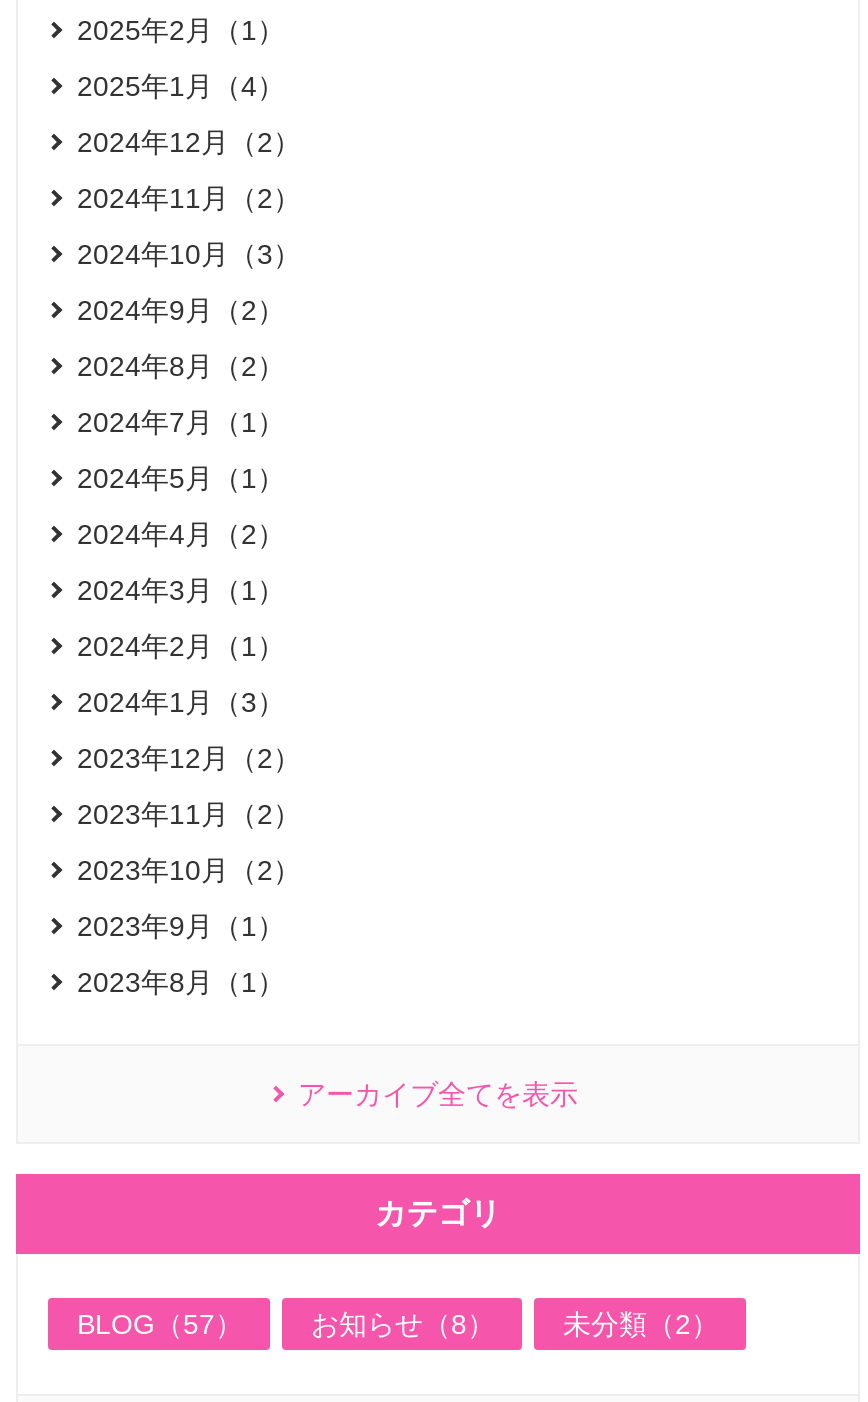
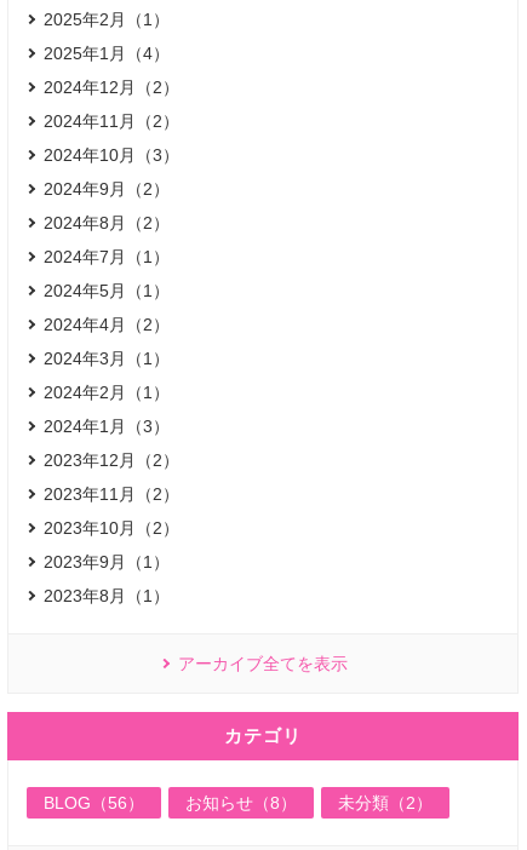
[77,1307,243,1339] BLOG（57） -> [44,793,145,812] BLOG（56）

